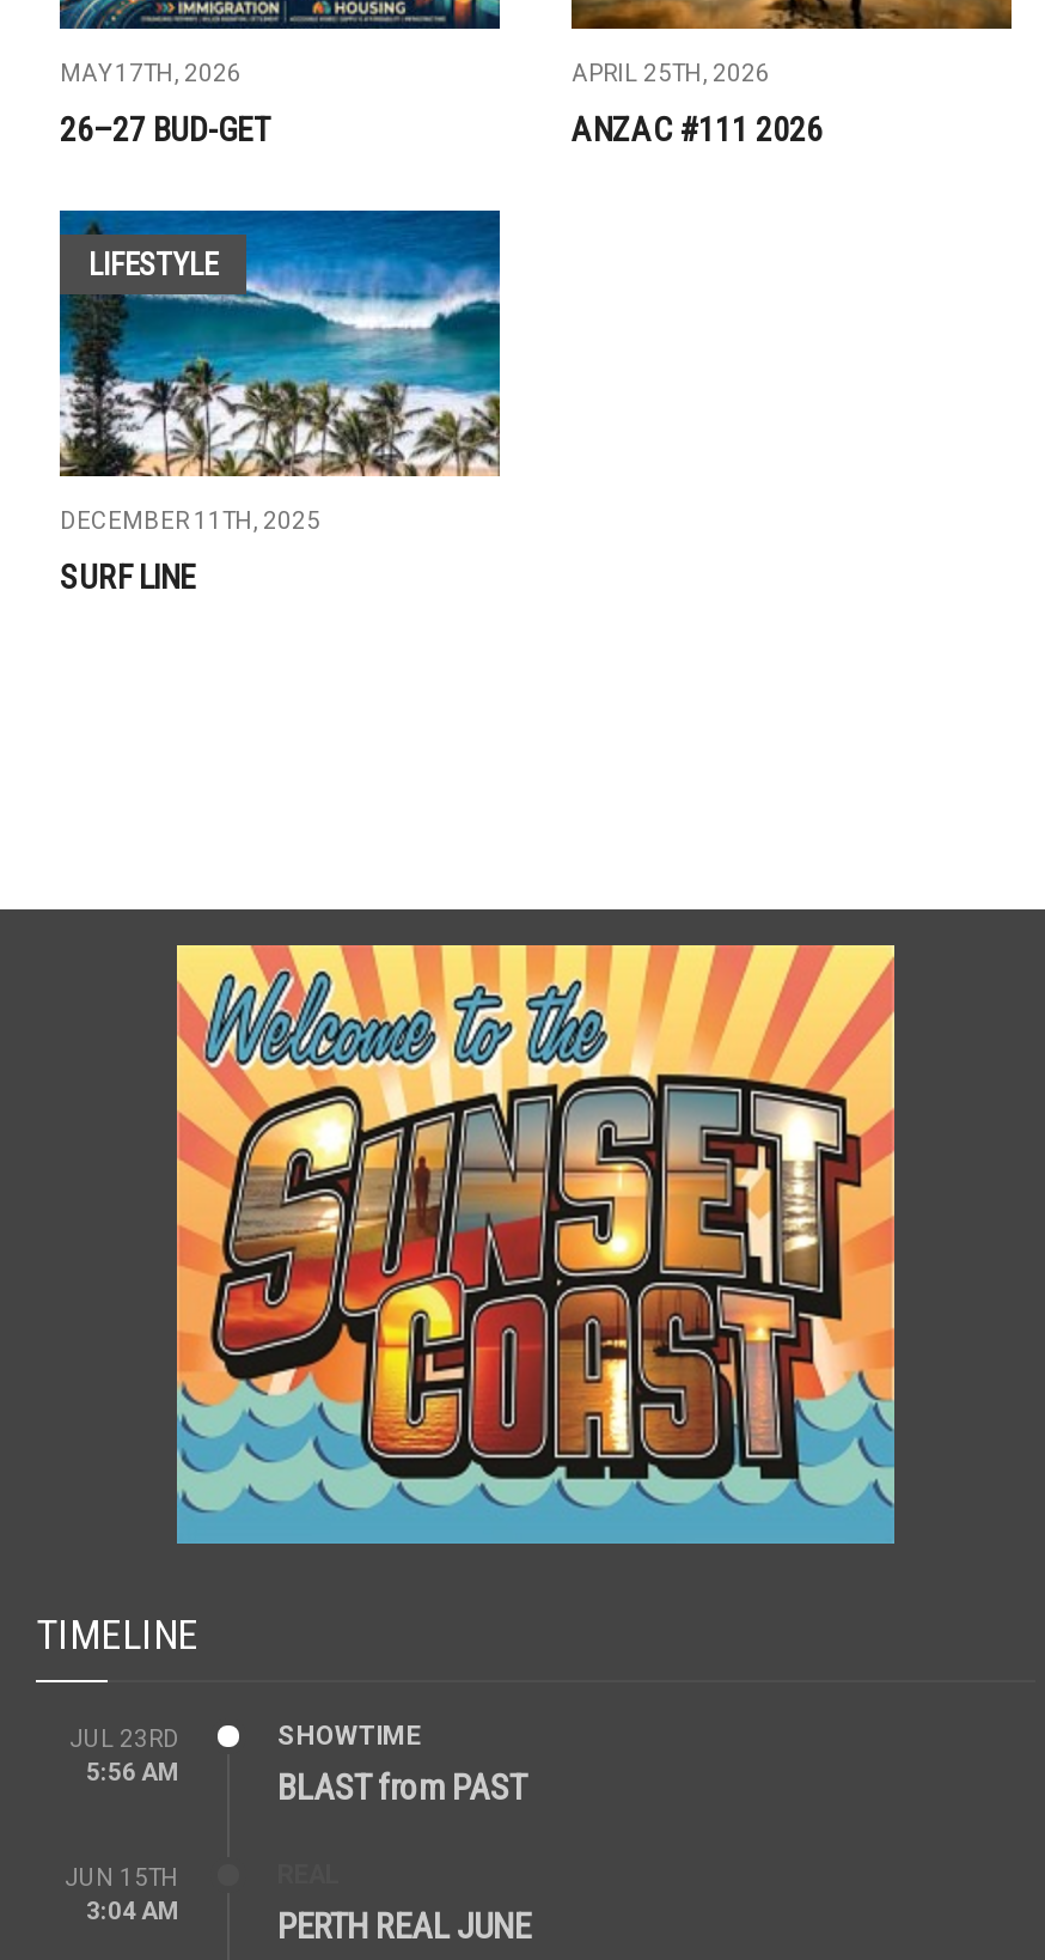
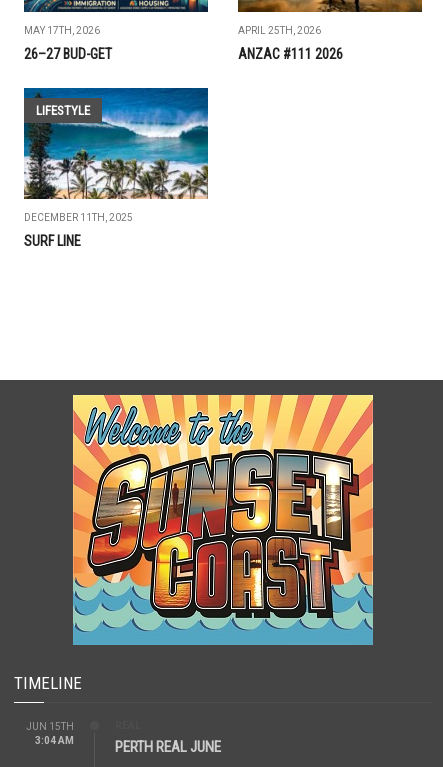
[69,1726,179,1786] JUL 23RD | 5:56 AM -> none
[277,1722,526,1810] SHOWTIME | BLAST from PAST -> none

